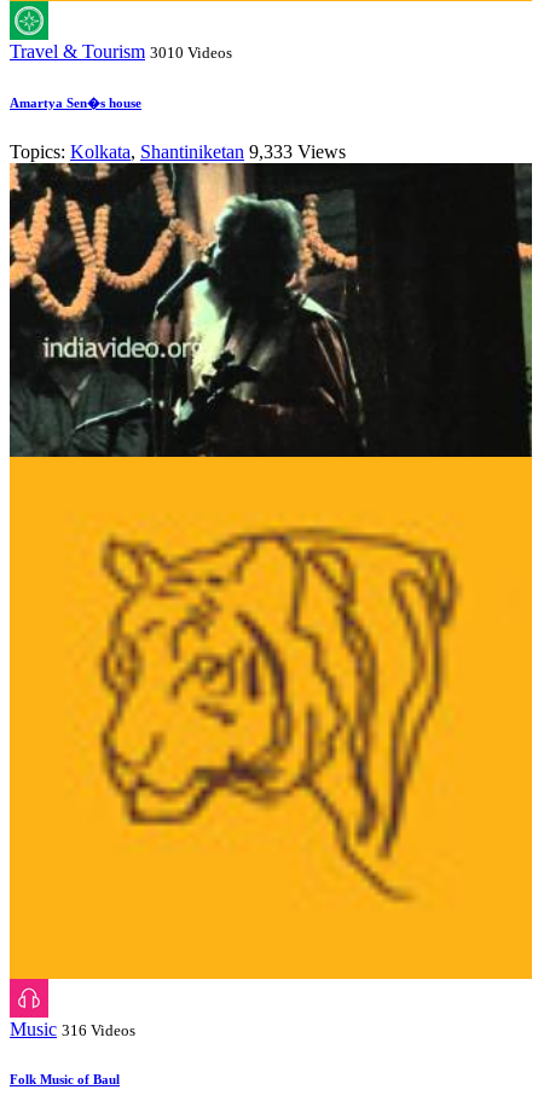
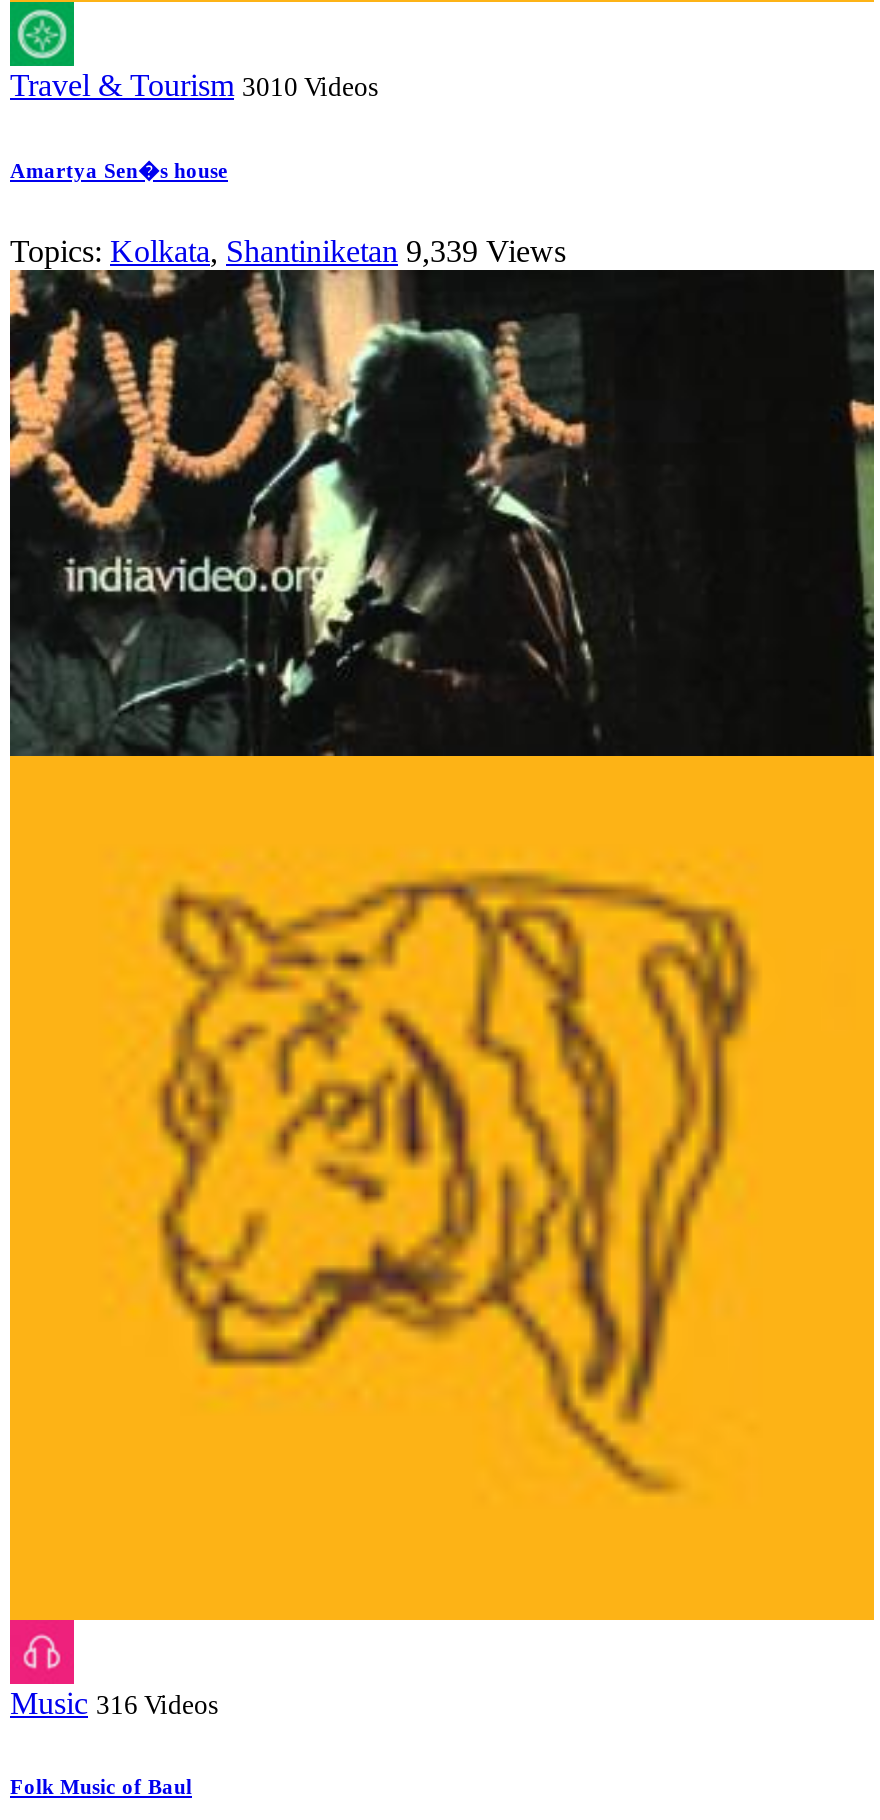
[10,141,346,161] Topics: Kolkata, Shantiniketan 9,333 Views -> [10,233,566,267] Topics: Kolkata, Shantiniketan 9,339 Views

